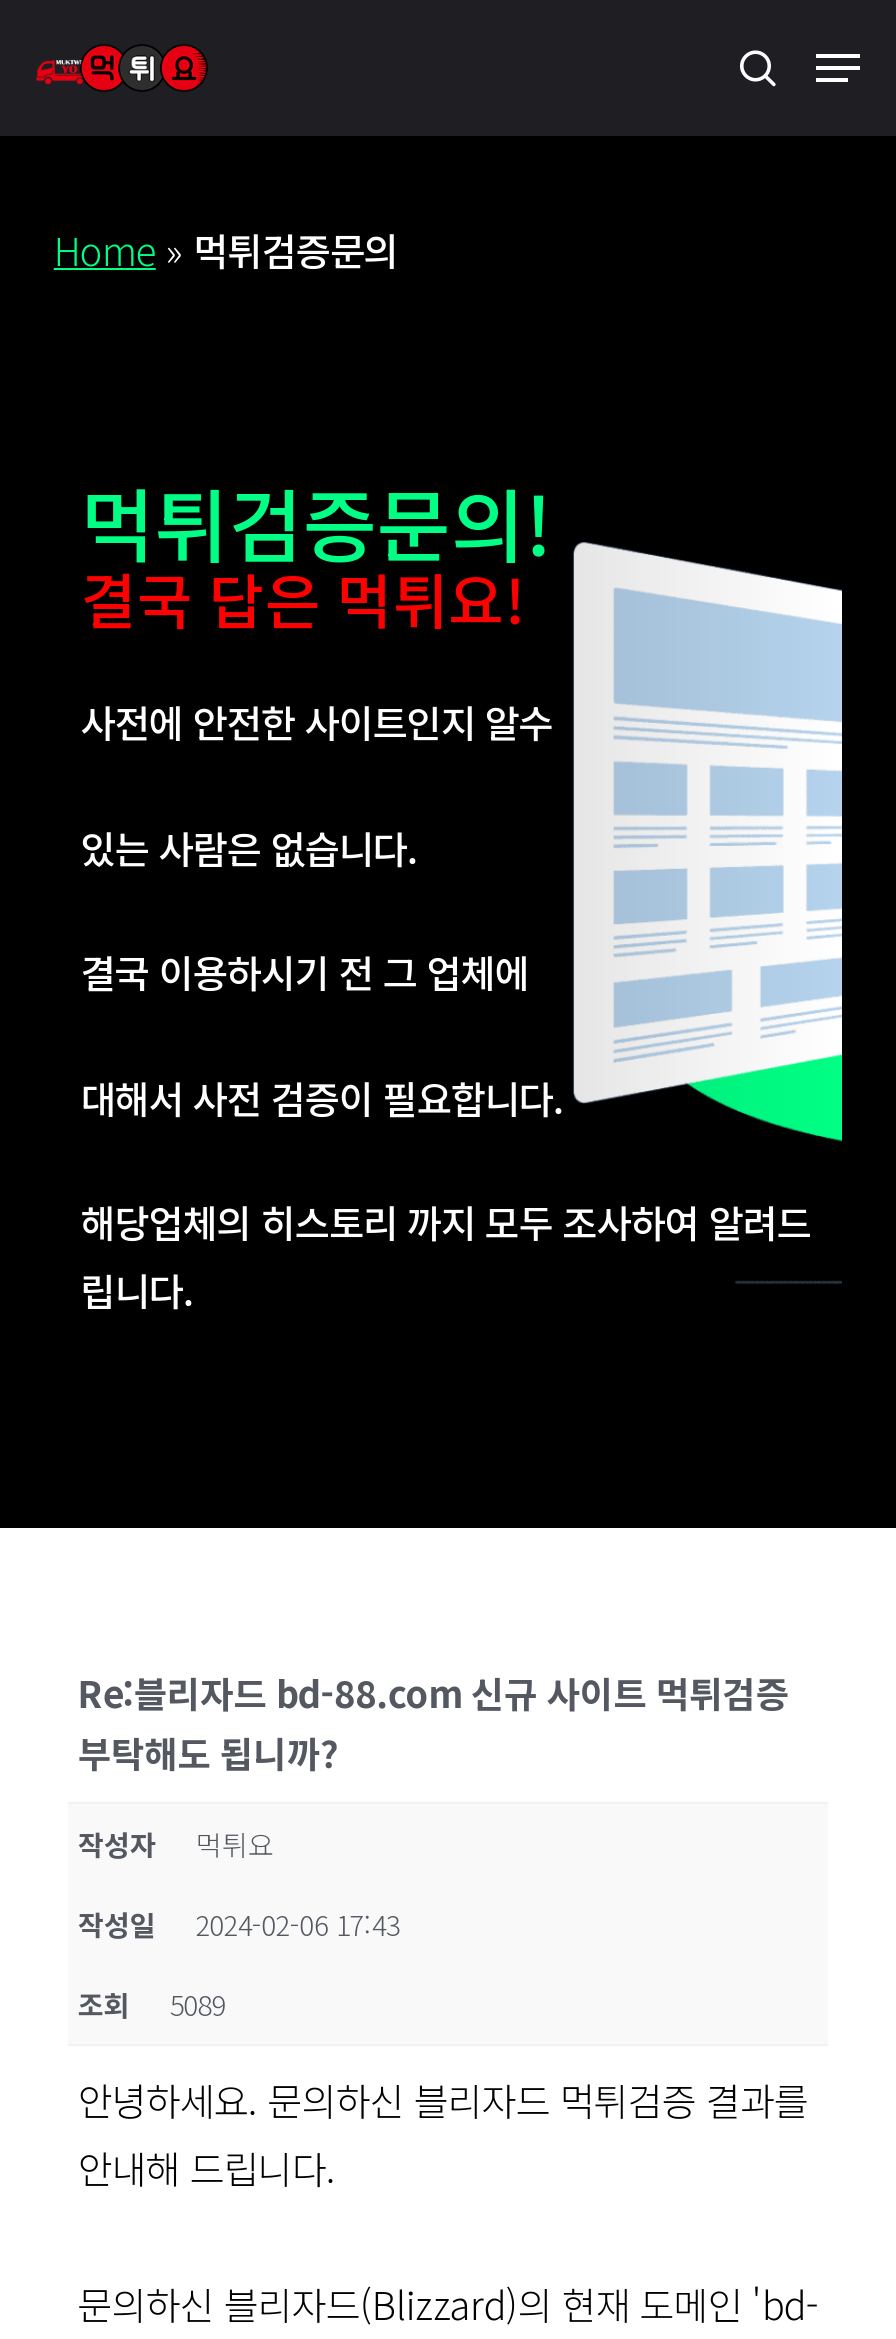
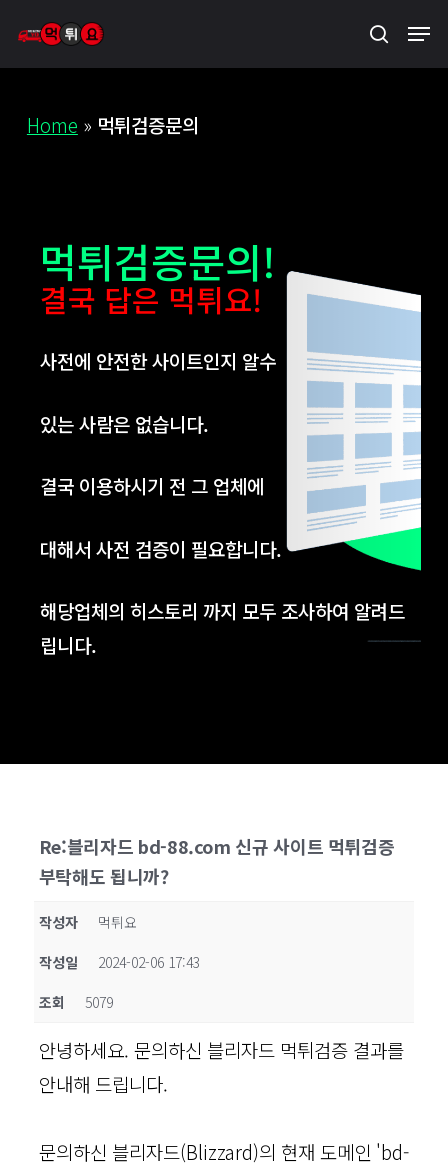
[78,1985,226,2025] 조회 5089 -> [39,992,113,1012] 조회 5079

